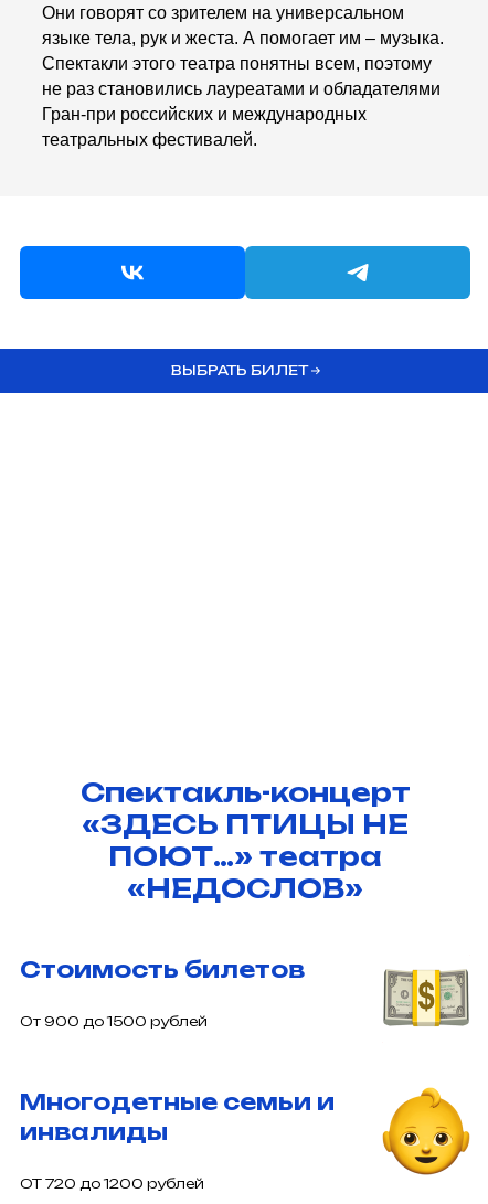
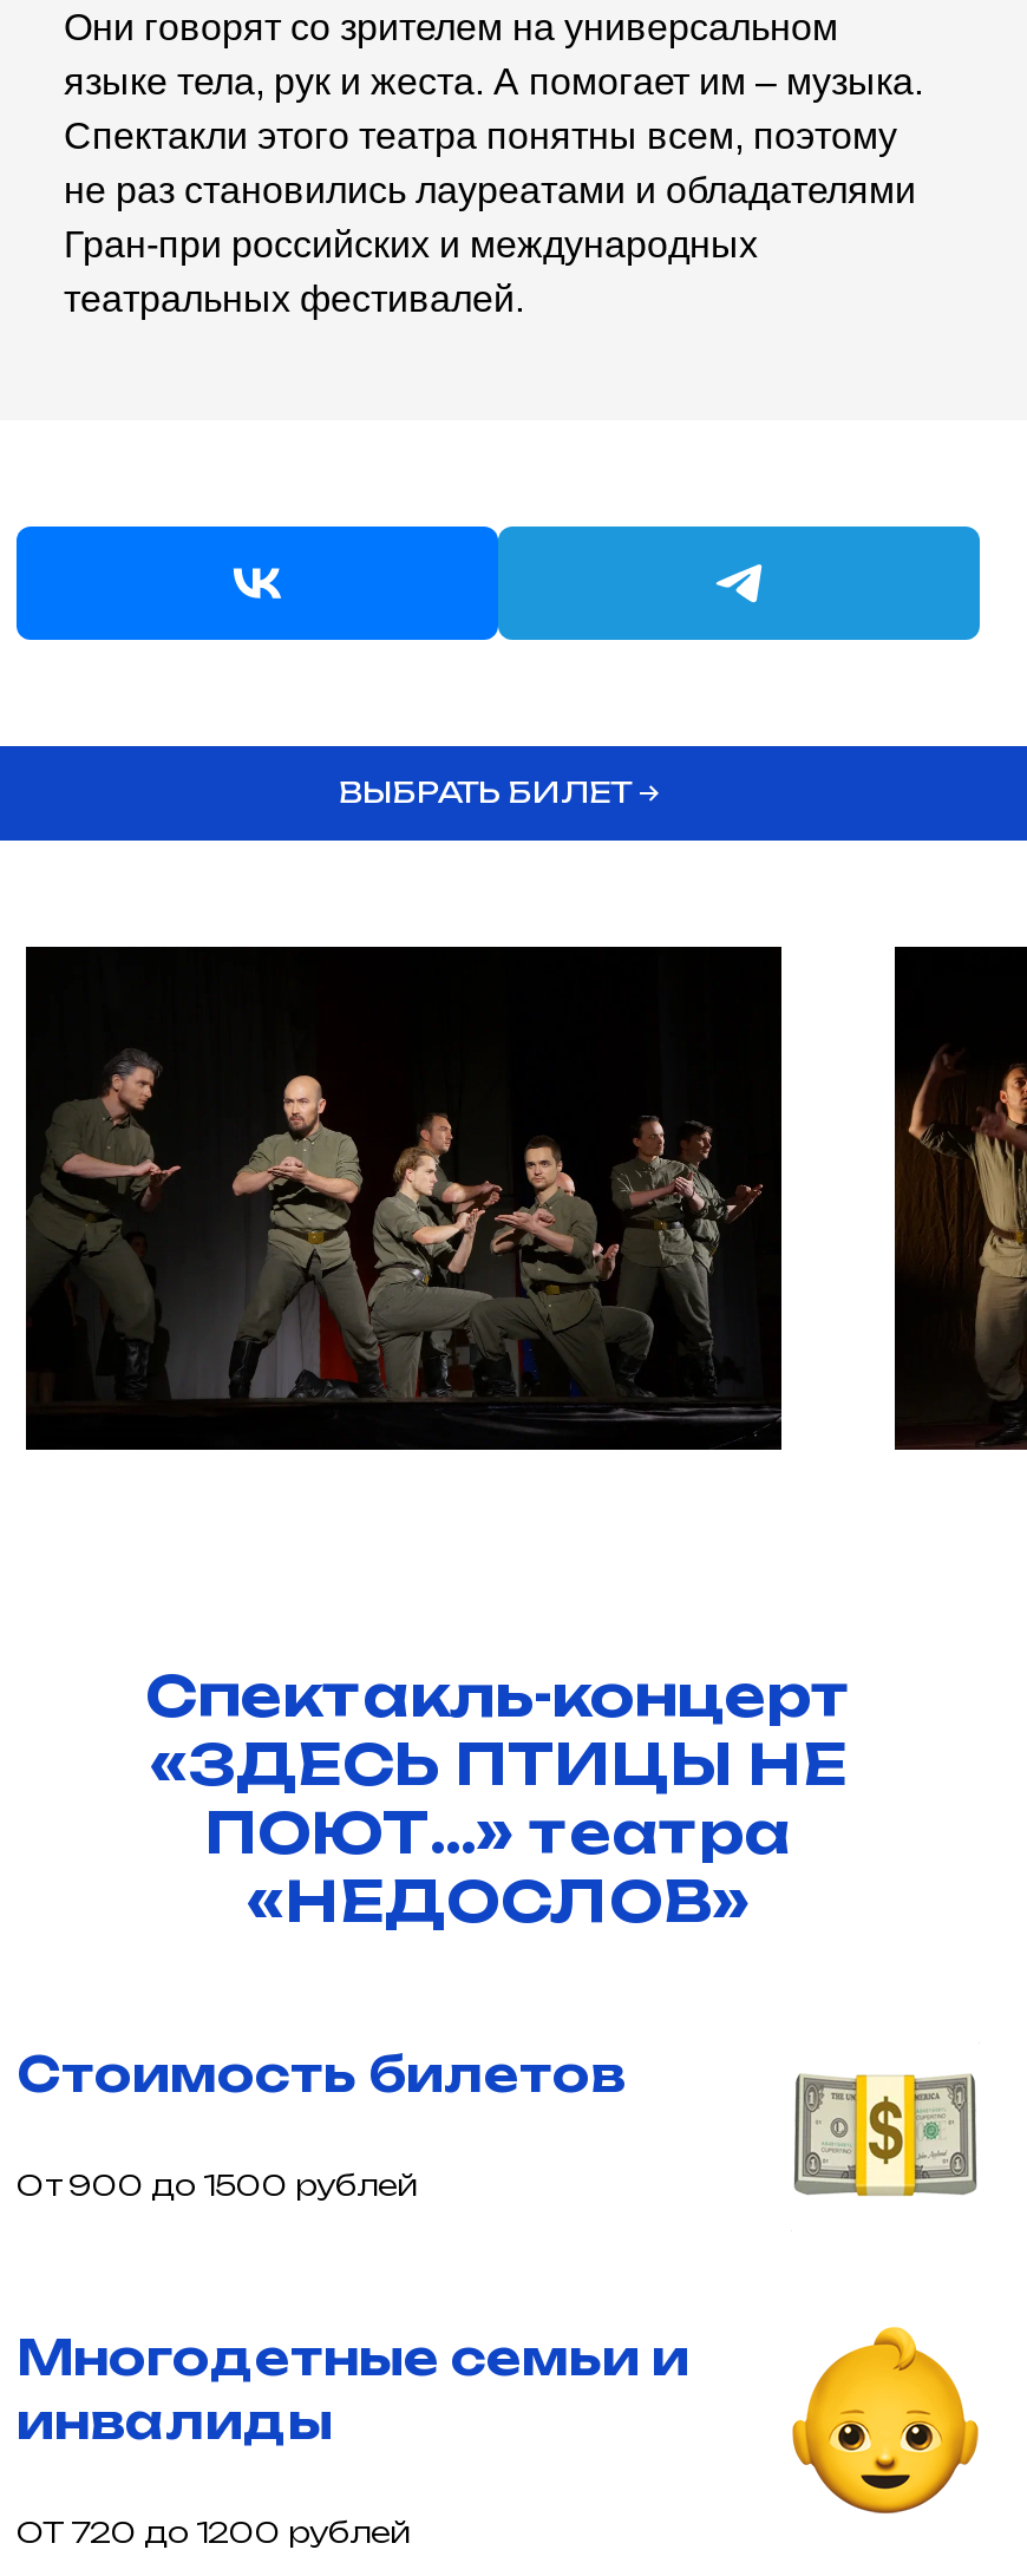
none -> [24,944,784,1452] [image]
none -> [892,944,1020,1452] [image]

